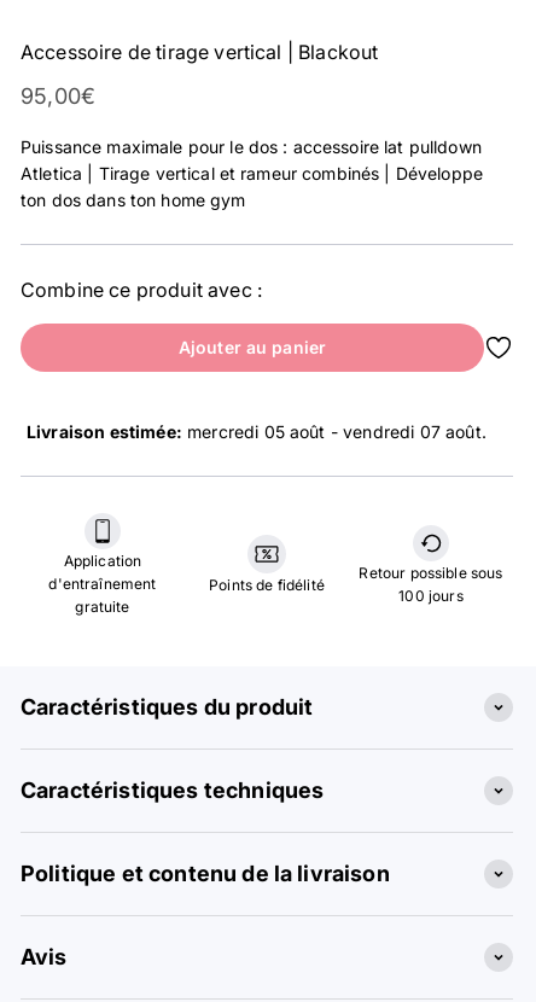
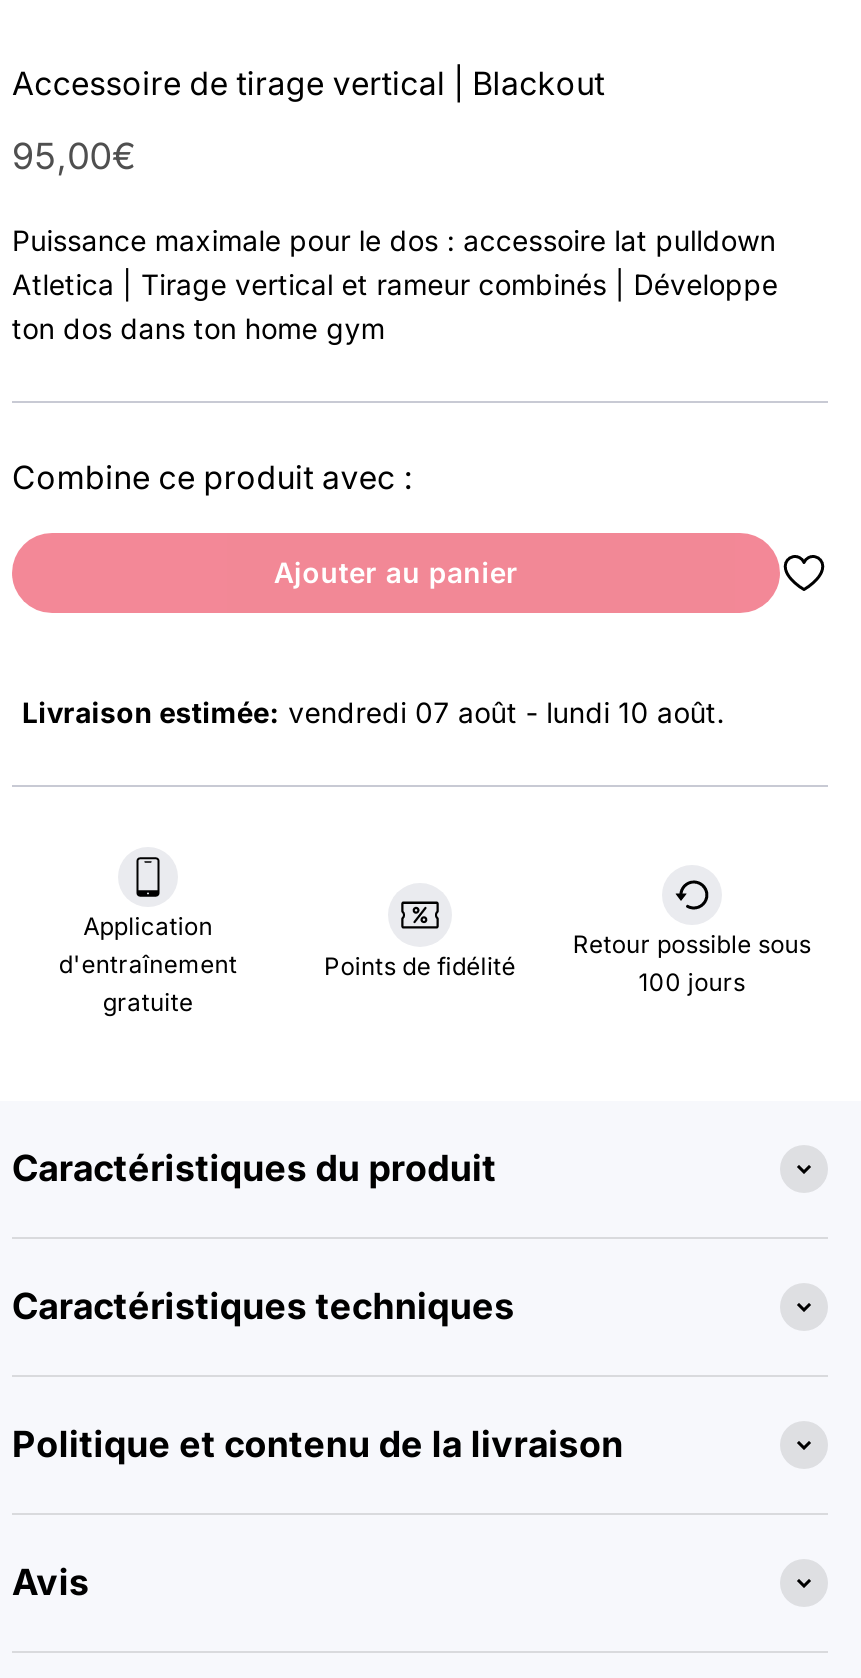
[27,421,486,442] Livraison estimée: mercredi 05 août - vendredi 07 août. -> [22,695,725,729] Livraison estimée: vendredi 07 août - lundi 10 août.

